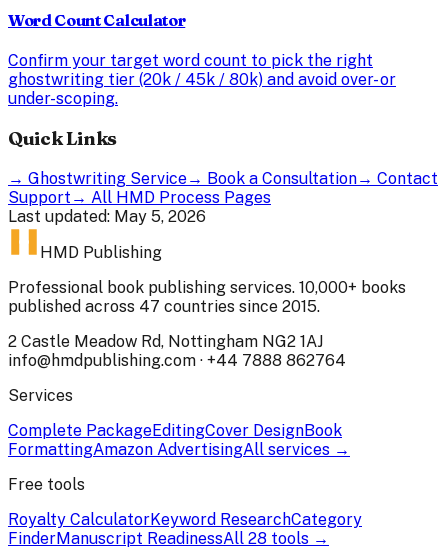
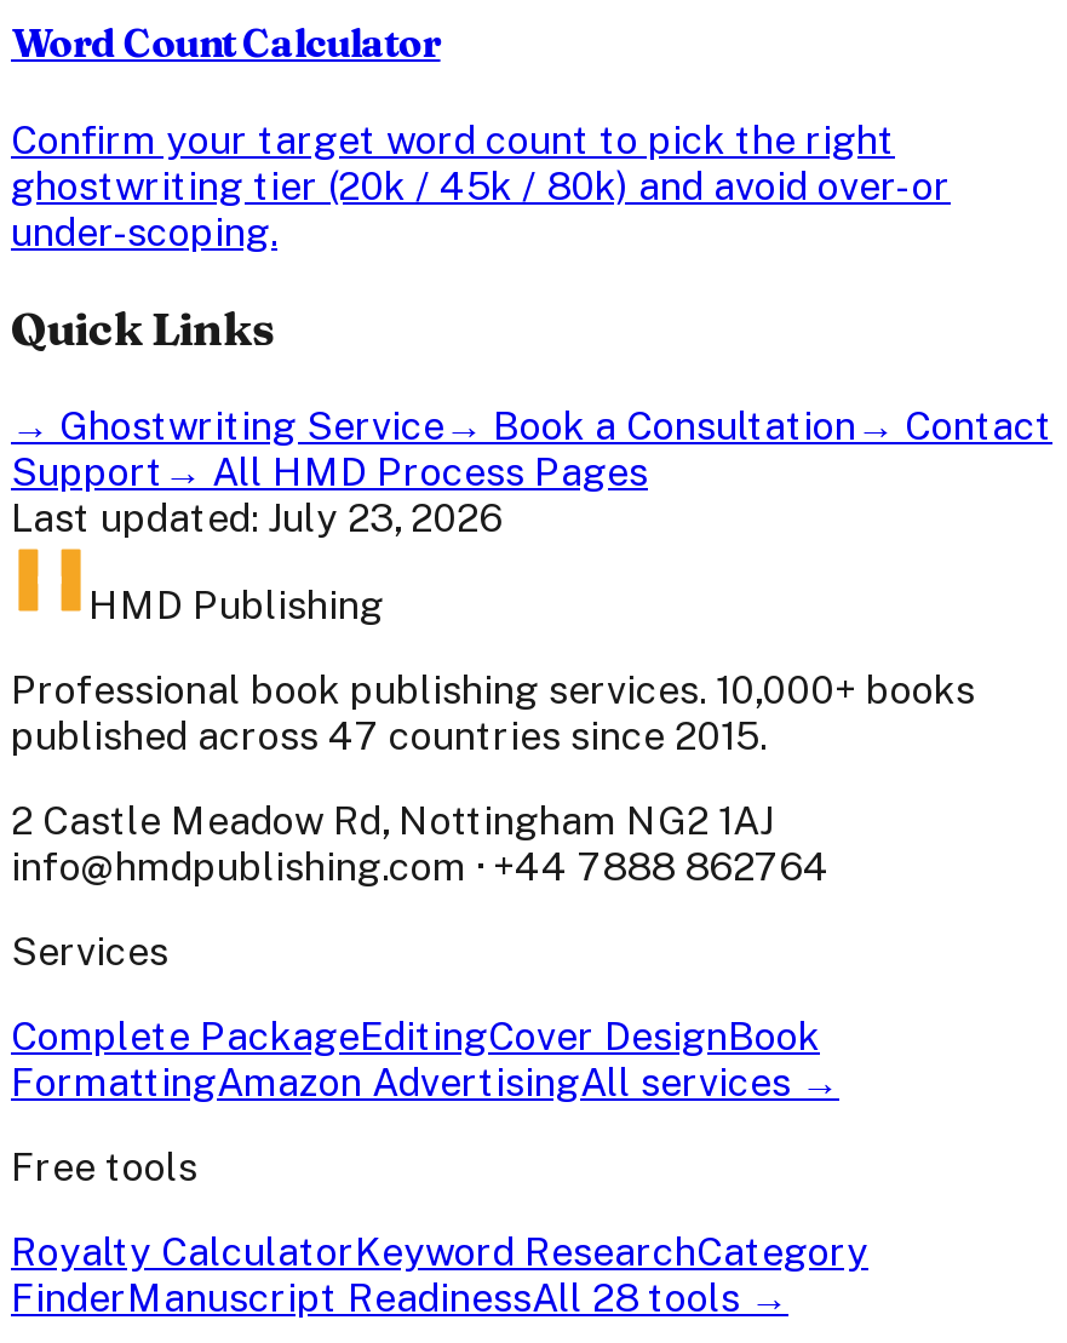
[8,207,206,226] Last updated: May 5, 2026 -> [11,495,503,541] Last updated: July 23, 2026

